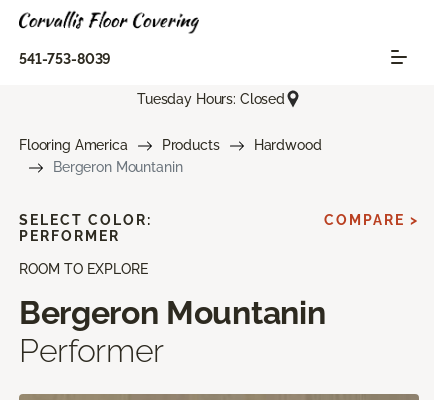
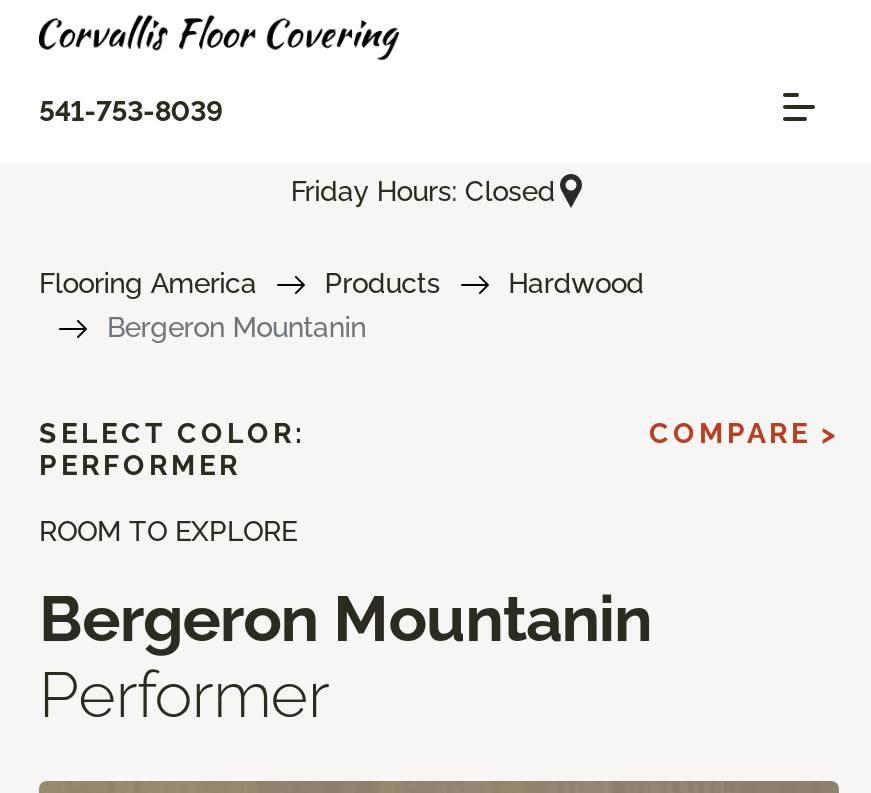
[137,91,285,107] Tuesday Hours: Closed -> [291,174,555,206] Friday Hours: Closed

